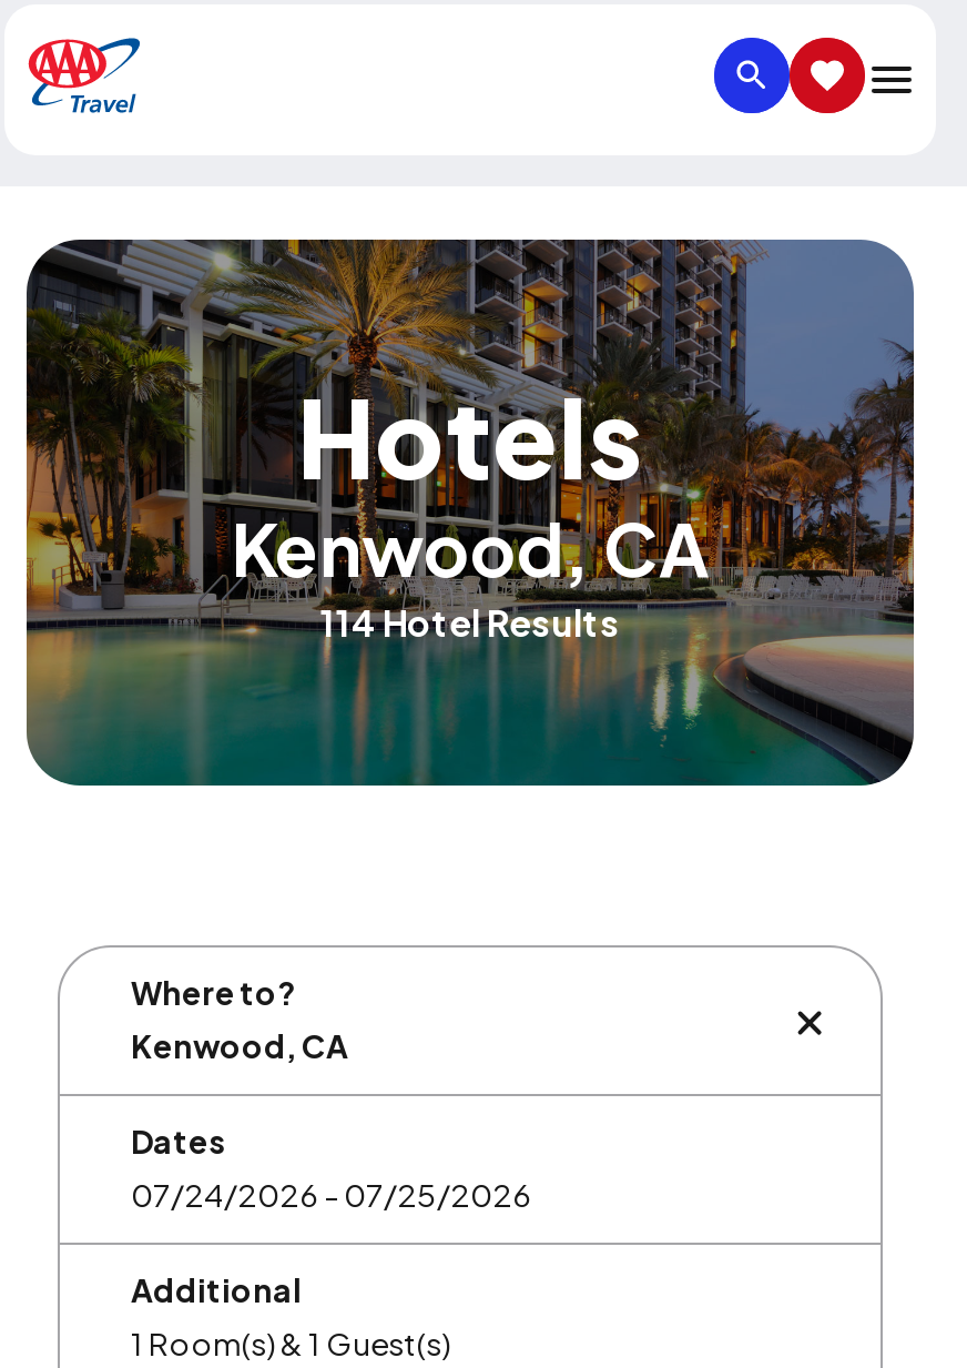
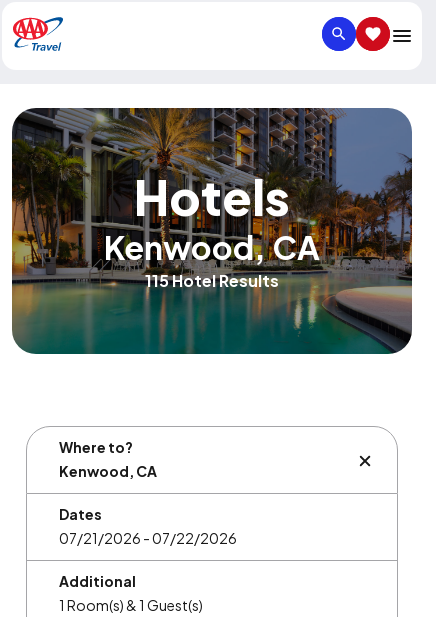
[320,599,620,646] 114 Hotel Results -> [145,270,279,291] 115 Hotel Results

